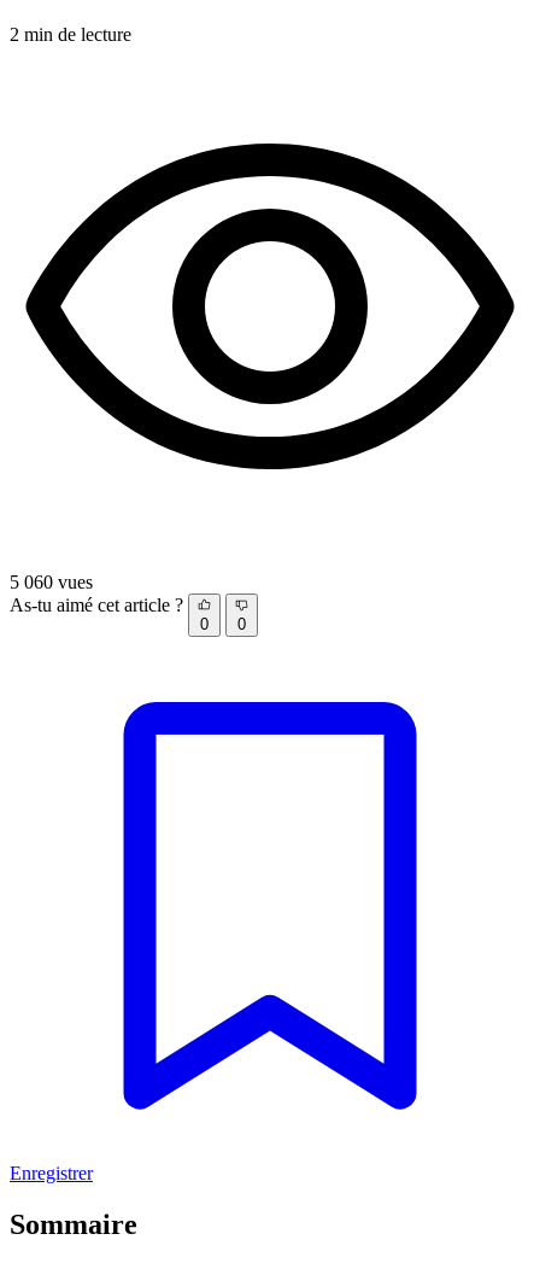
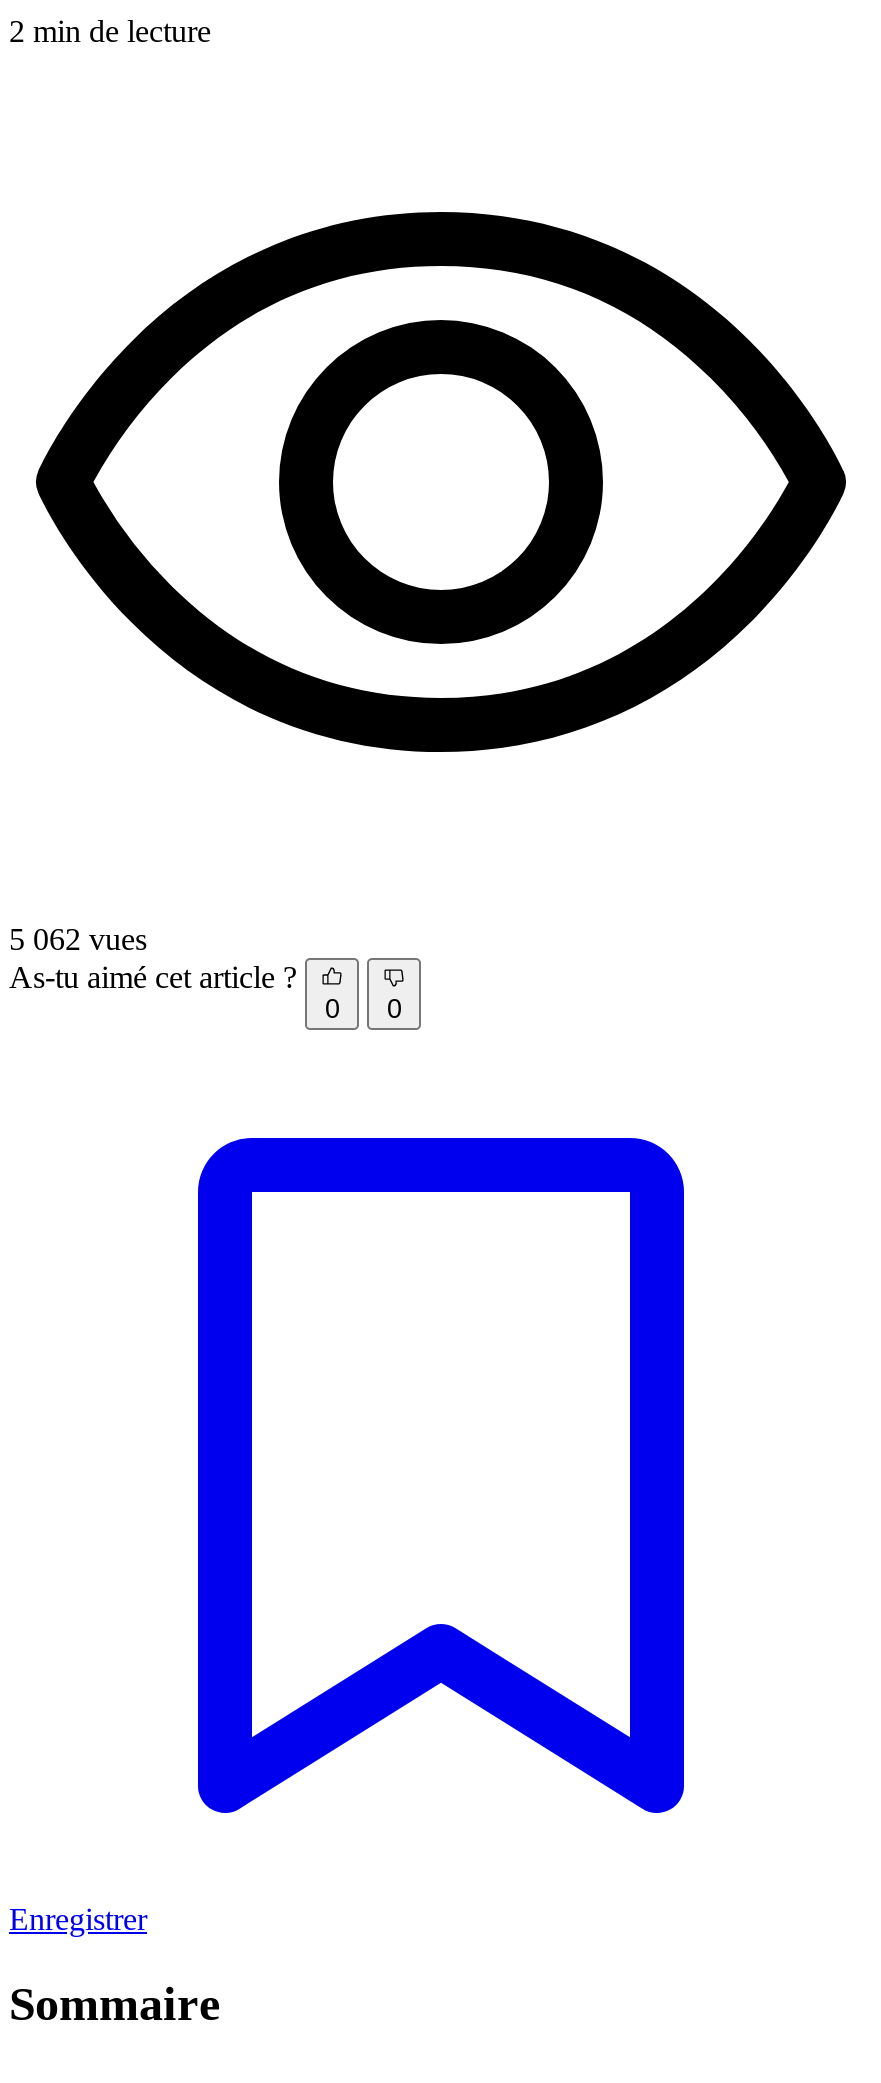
[10,572,93,592] 5 060 vues -> [9,922,147,956] 5 062 vues

